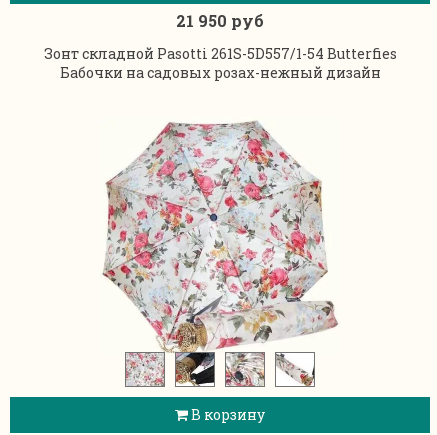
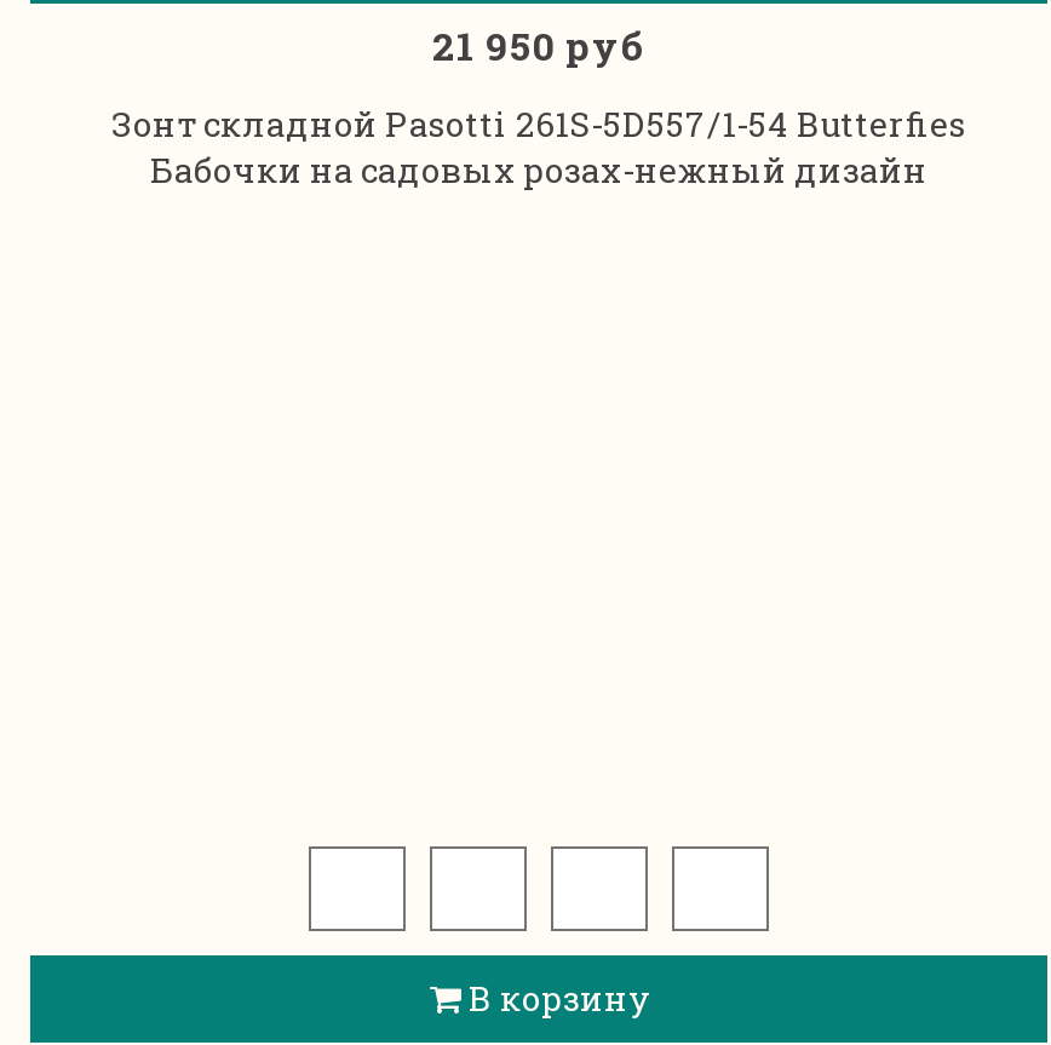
[102,120,339,387] [image] -> none

